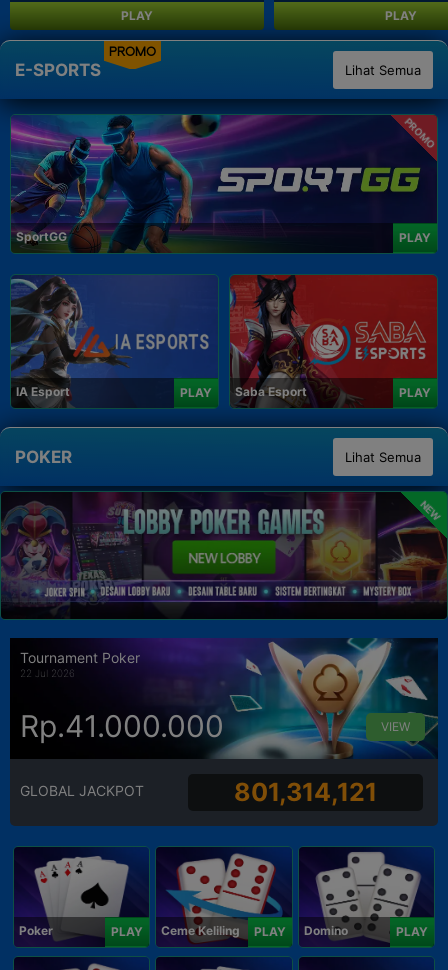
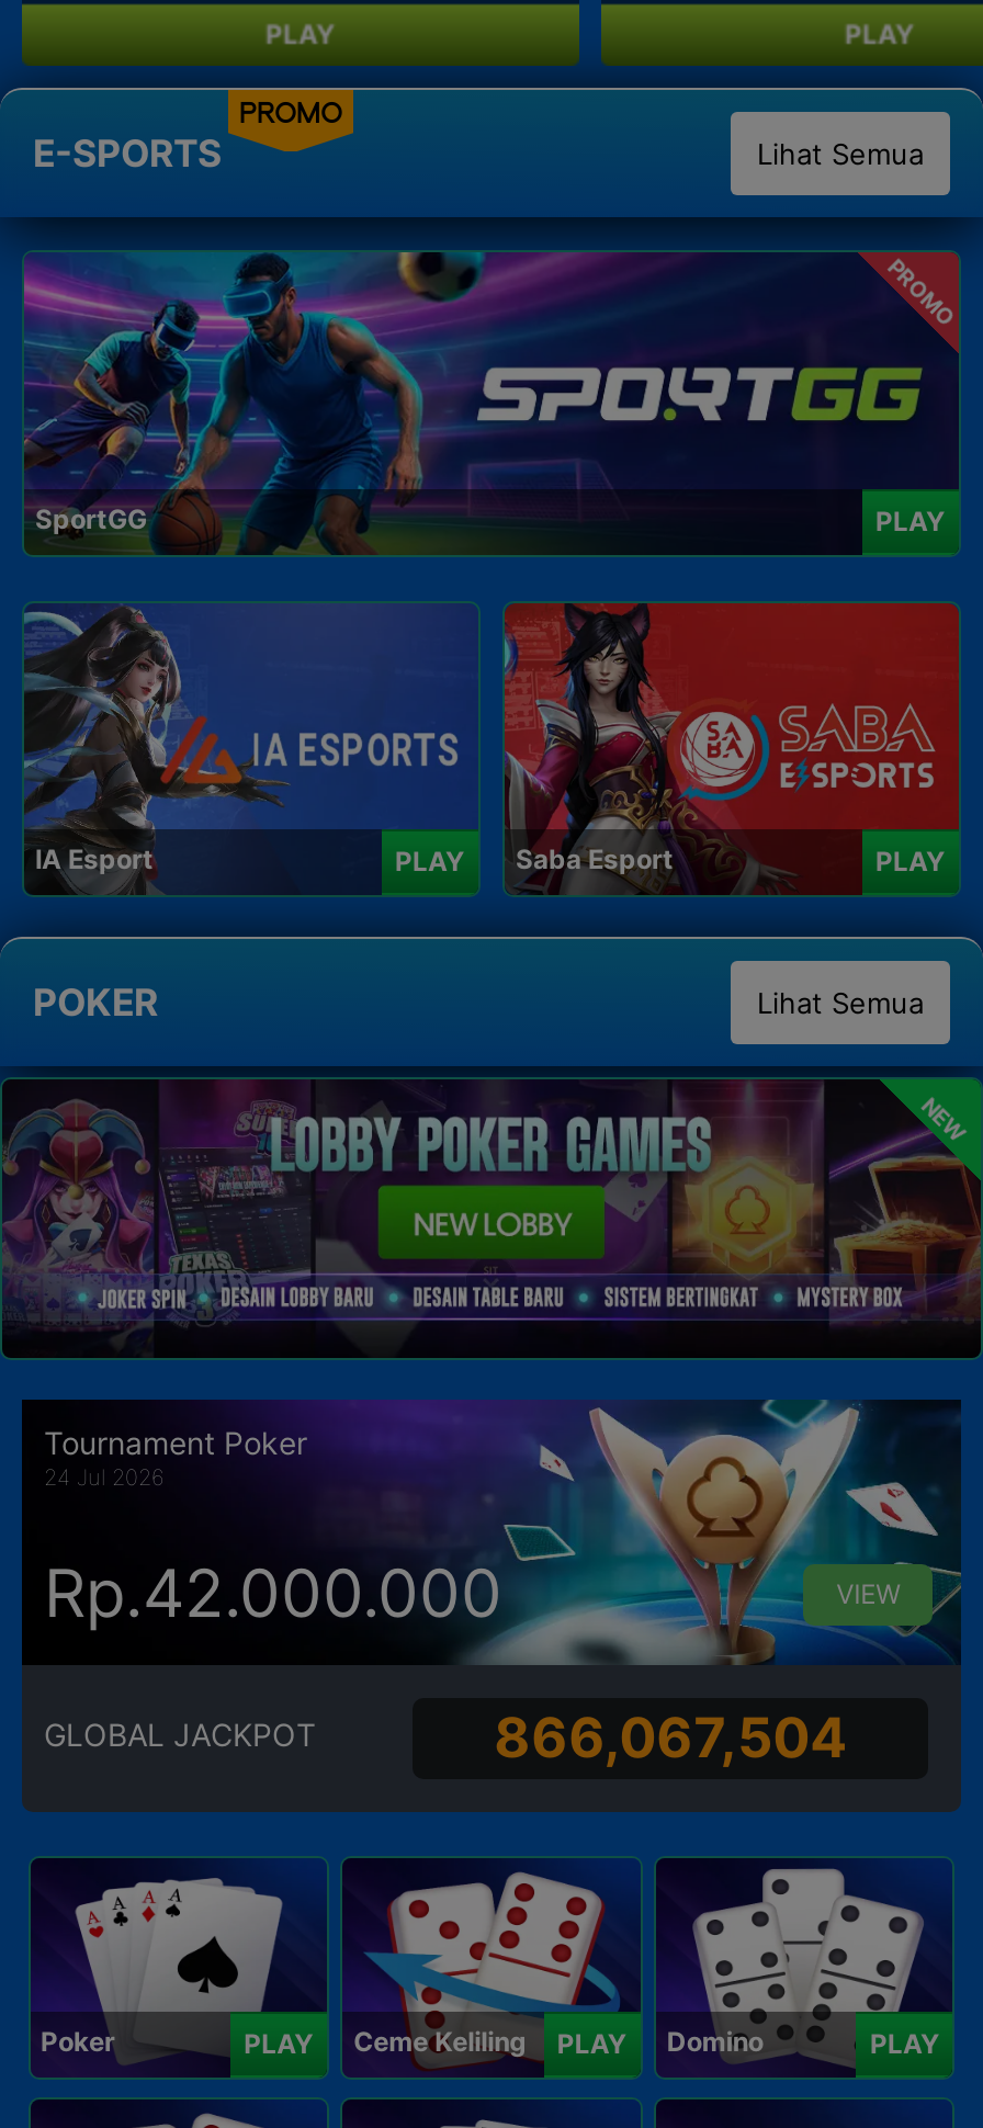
[20,667,75,679] 22 Jul 2026 -> [44,1463,165,1490] 24 Jul 2026
[20,708,224,744] Rp.41.000.000 -> [44,1553,502,1632] Rp.42.000.000
[234,777,377,807] 801,314,121 -> [494,1705,847,1771] 866,067,504

